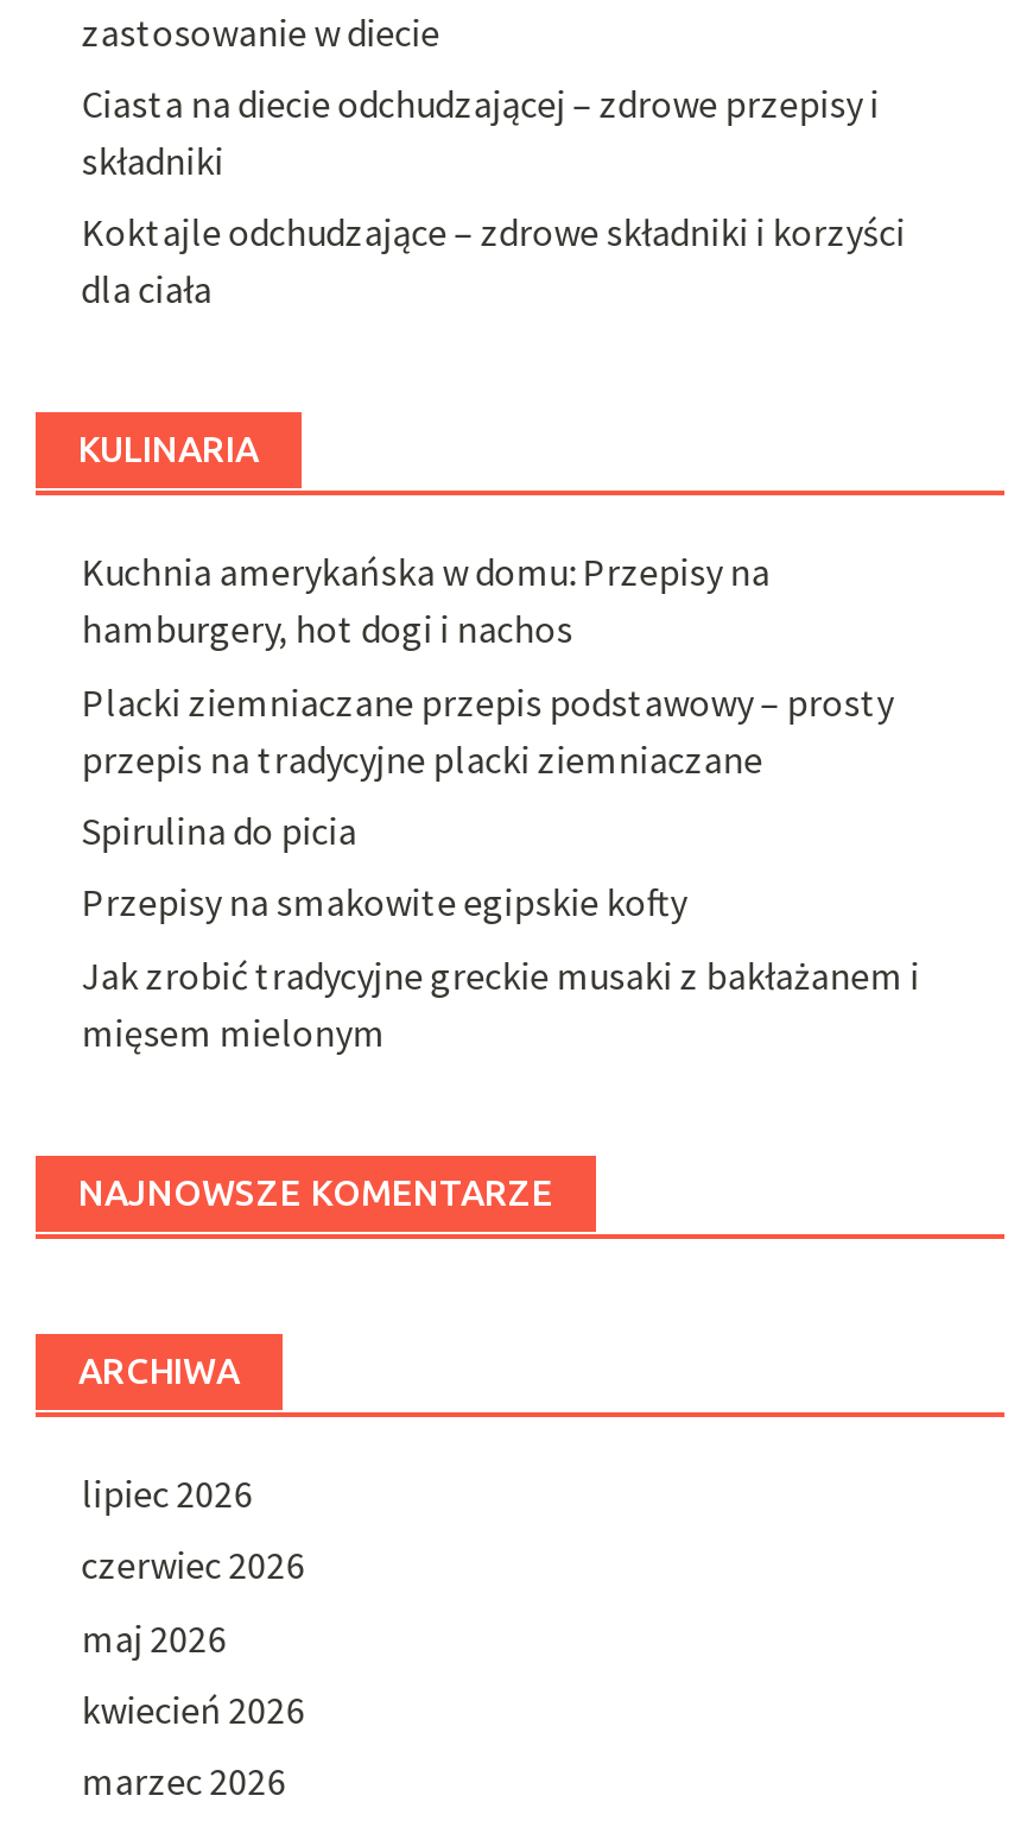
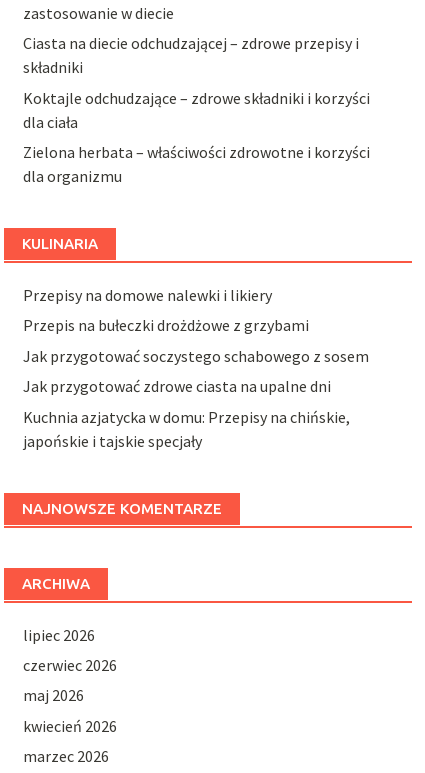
none -> [23,142,370,186] Zielona herbata – właściwości zdrowotne i korzyści | dla organizmu
moved [78,429,259,469] -> [22,235,98,252]: KULINARIA
[81,548,770,652] Kuchnia amerykańska w domu: Przepisy na | hamburgery, hot dogi i nachos -> [23,285,272,305] Przepisy na domowe nalewki i likiery
[81,677,893,782] Placki ziemniaczane przepis podstawowy – prosty | przepis na tradycyjne placki ziemniaczane -> [23,315,309,335] Przepis na bułeczki drożdżowe z grzybami
[81,806,357,854] Spirulina do picia -> [23,346,369,366] Jak przygotować soczystego schabowego z sosem
[81,879,687,926] Przepisy na smakowite egipskie kofty -> [23,376,331,396] Jak przygotować zdrowe ciasta na upalne dni
[81,951,919,1055] Jak zrobić tradycyjne greckie musaki z bakłażanem i | mięsem mielonym -> [23,407,350,451] Kuchnia azjatycka w domu: Przepisy na chińskie, | japońskie i tajskie specjały

